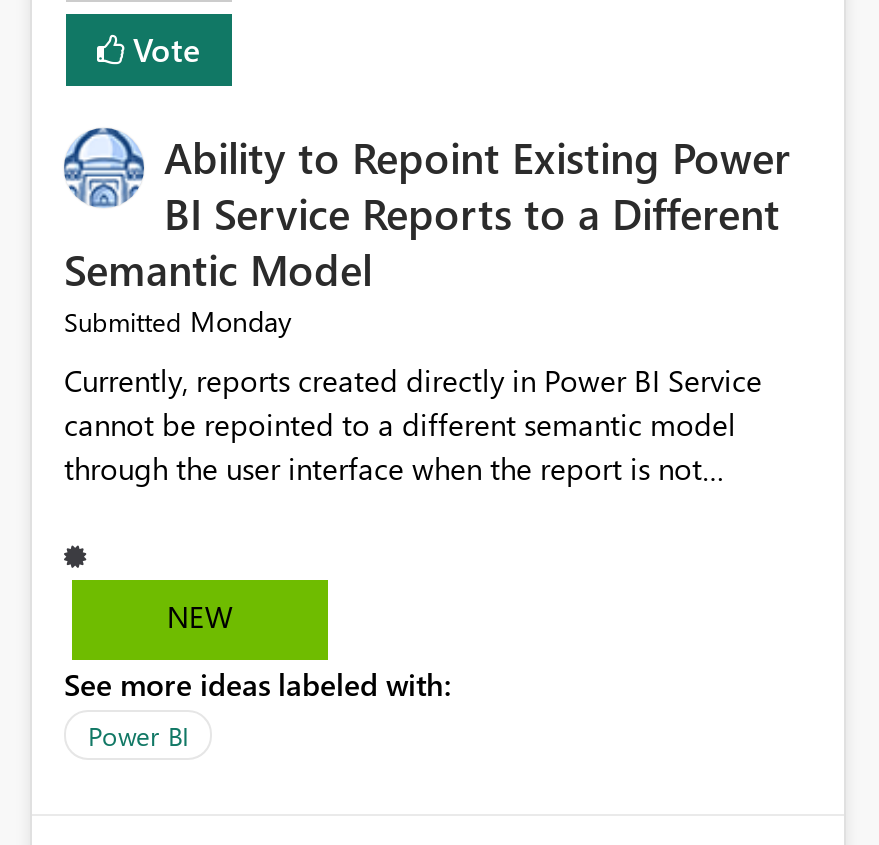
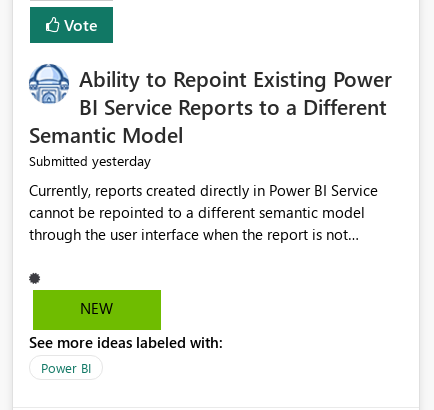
[64,303,292,341] Submitted Monday -> [29,151,151,170] Submitted yesterday

